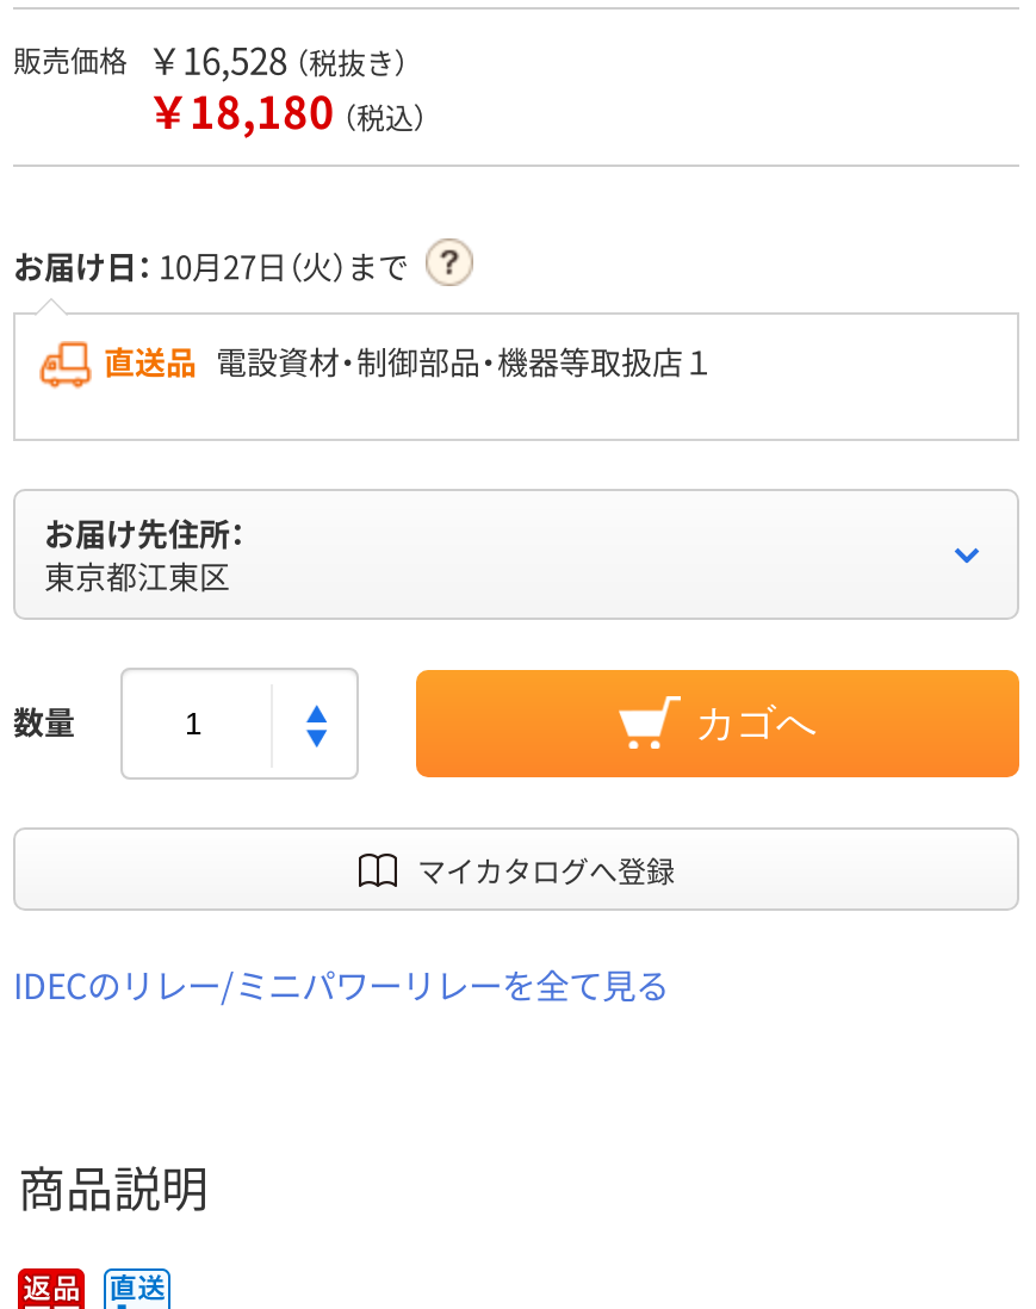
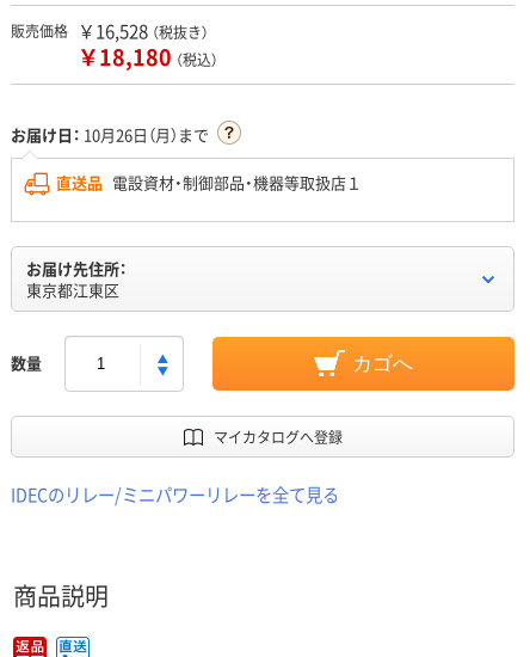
[13,244,409,289] お届け日：10月27日（火）まで -> [11,123,209,146] お届け日：10月26日（月）まで

